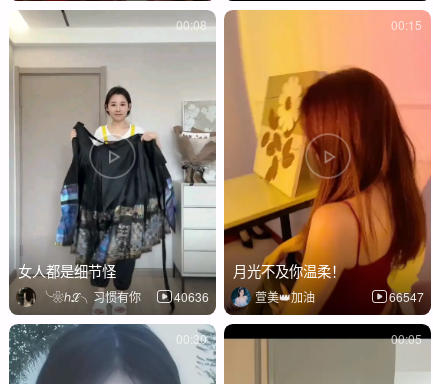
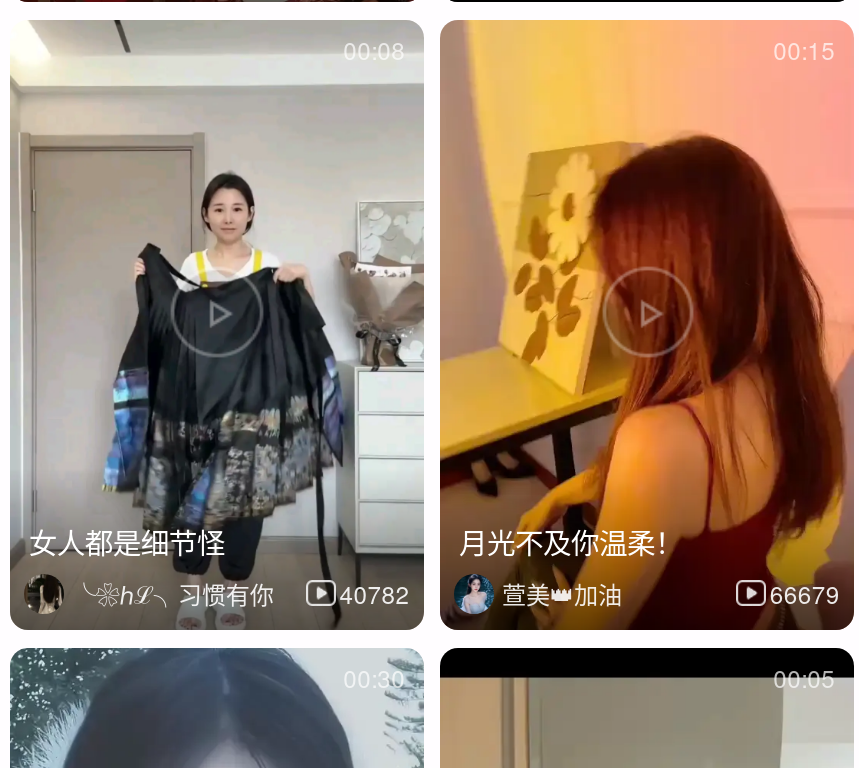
[174,288,209,305] 40636 -> [340,575,410,609] 40782
[389,288,424,305] 66547 -> [770,575,840,609] 66679

